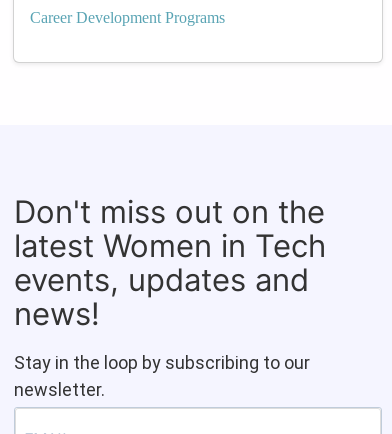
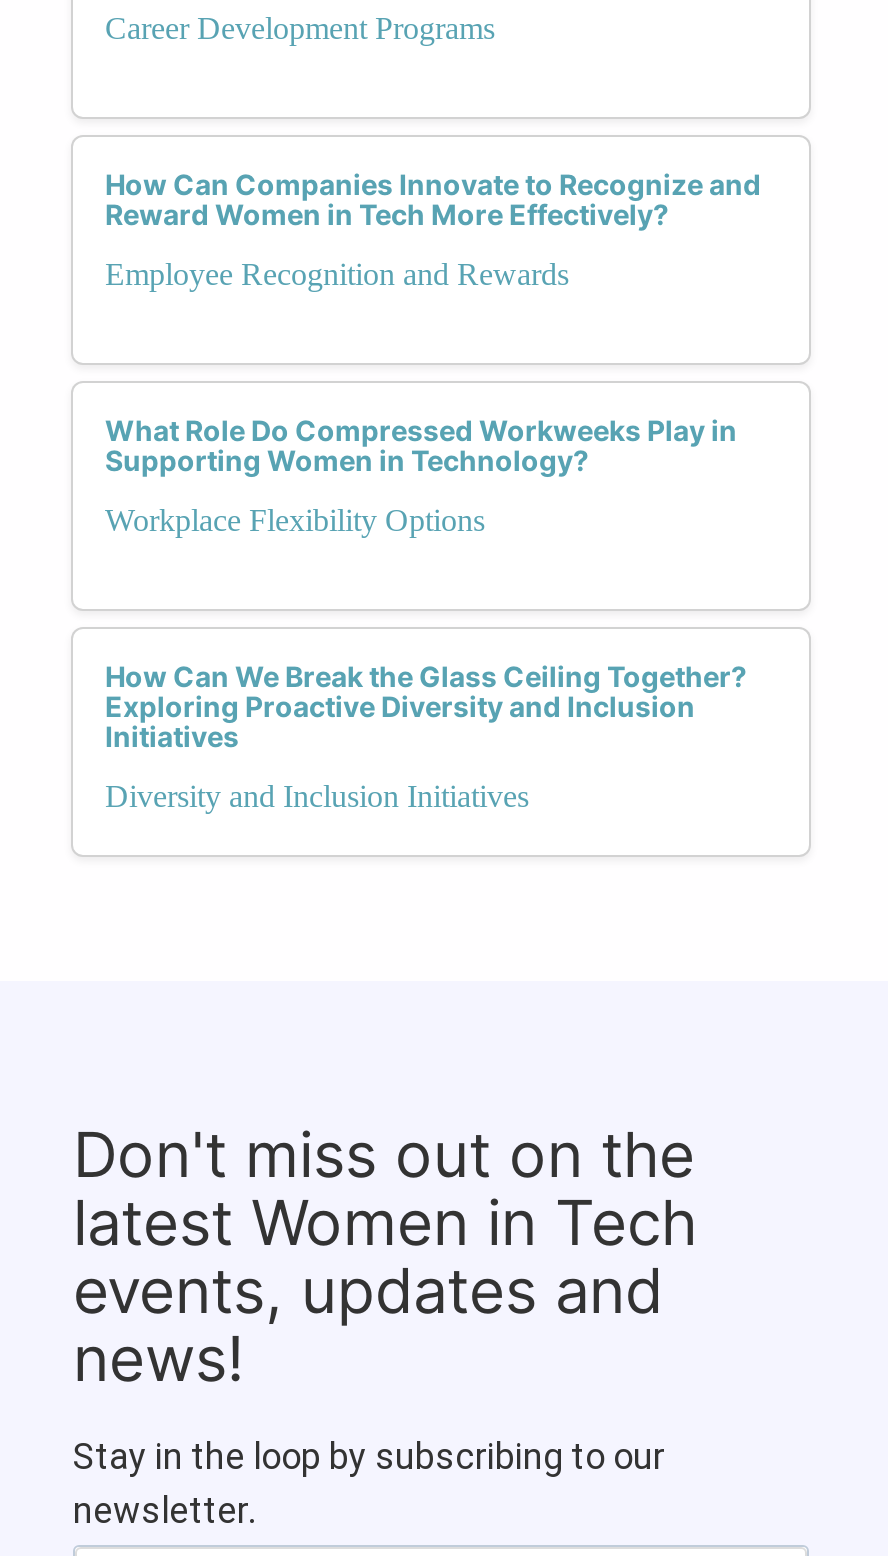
none -> [105,167,761,291] How Can Companies Innovate to Recognize and | Reward Women in Tech More Effectively? | Employee Recognition and Rewards
none -> [105,413,737,537] What Role Do Compressed Workweeks Play in | Supporting Women in Technology? | Workplace Flexibility Options
none -> [105,659,747,813] How Can We Break the Glass Ceiling Together? | Exploring Proactive Diversity and Inclusion | Initiatives | Diversity and Inclusion Initiatives

